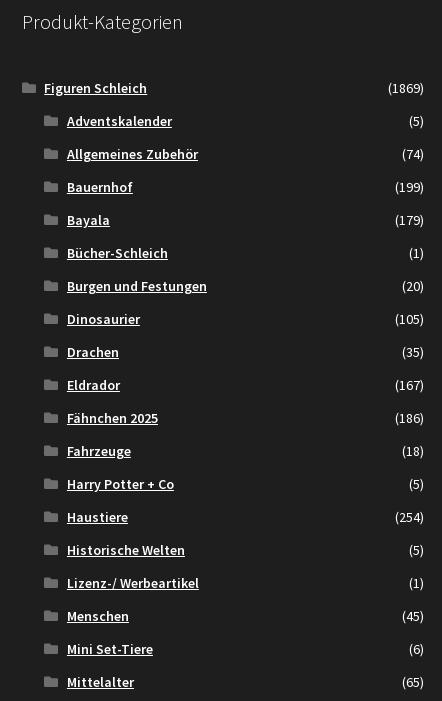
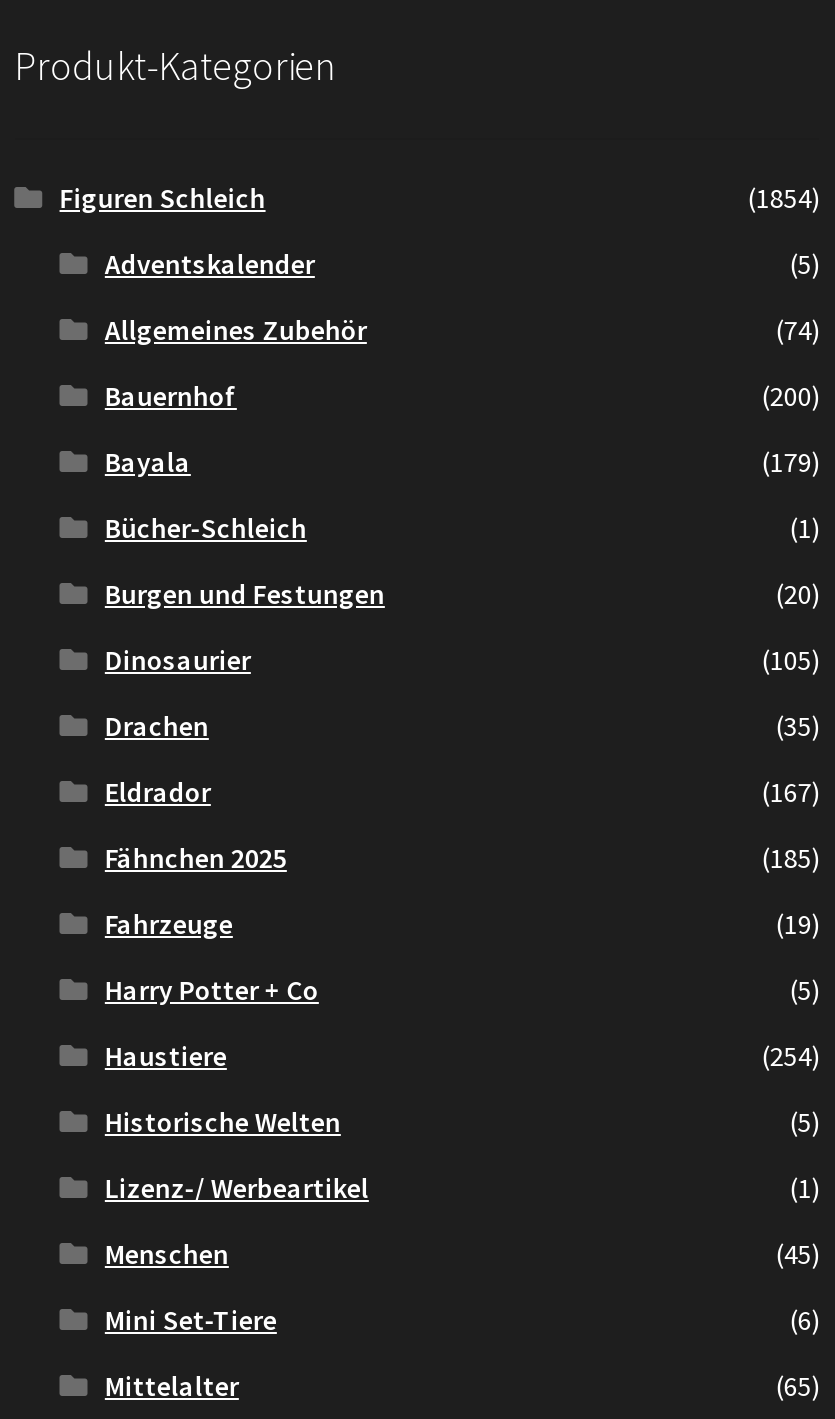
[388,79,424,97] (1869) -> [748,180,820,216] (1854)
[395,178,424,196] (199) -> [762,378,820,414] (200)
[395,409,424,427] (186) -> [762,840,820,876] (185)
[402,442,424,460] (18) -> [776,906,820,942] (19)

